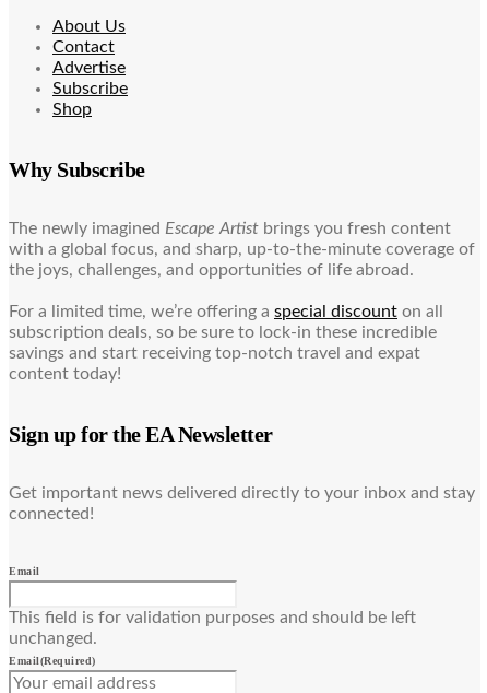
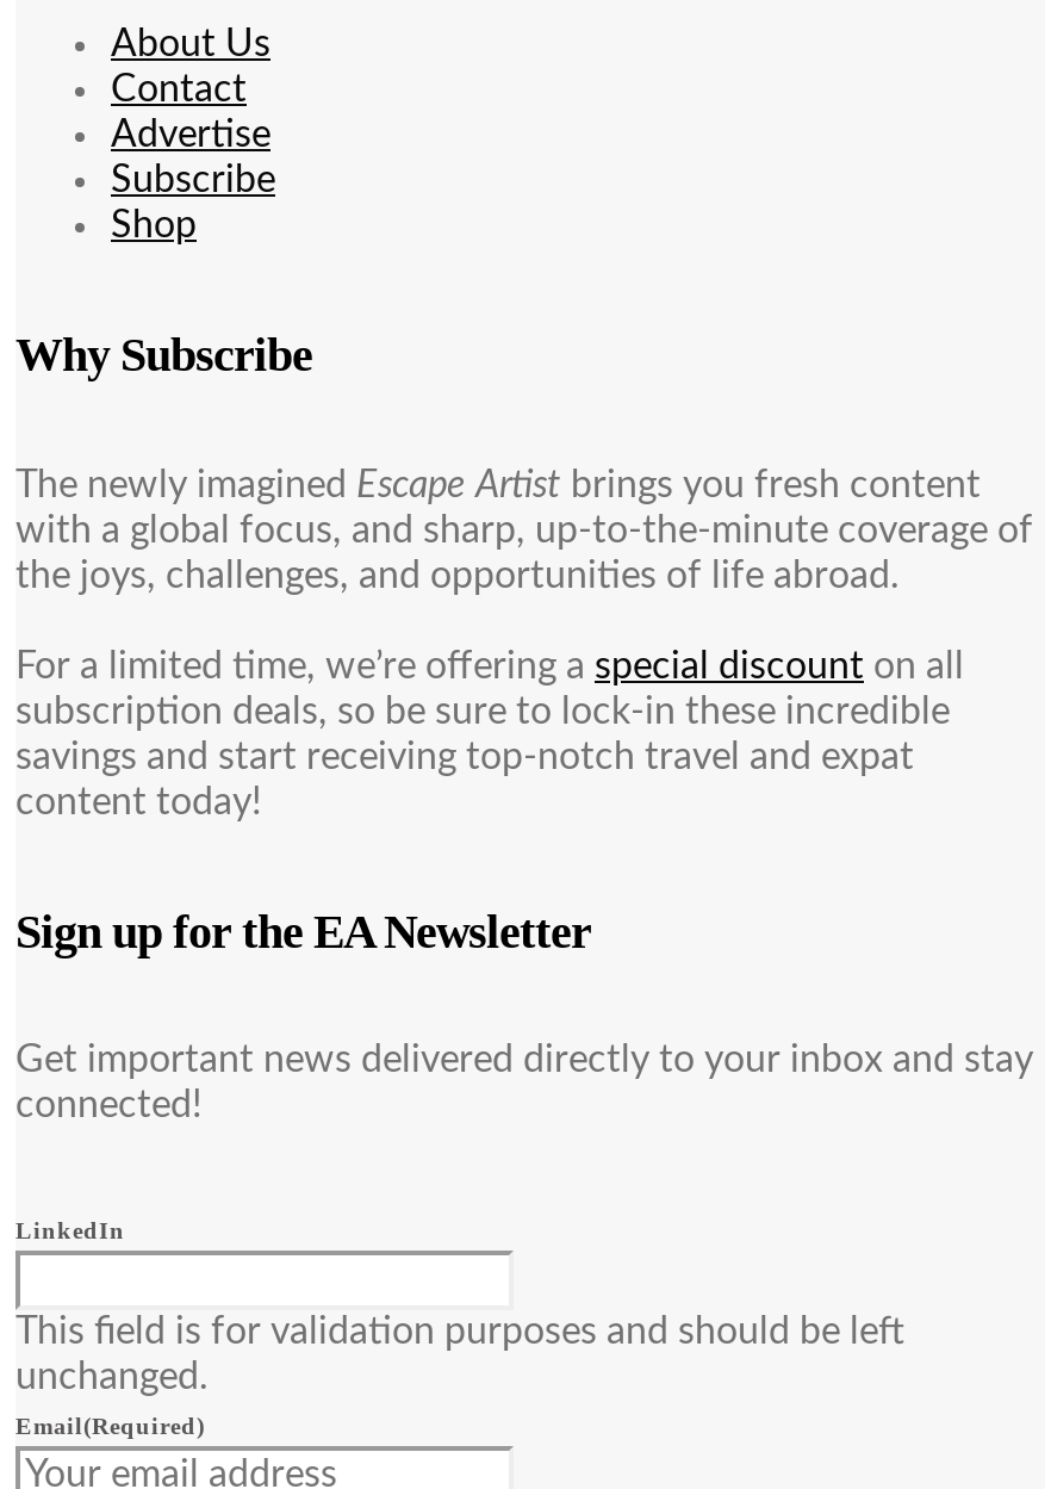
[9,565,40,577] Email -> [15,1218,125,1244] LinkedIn

